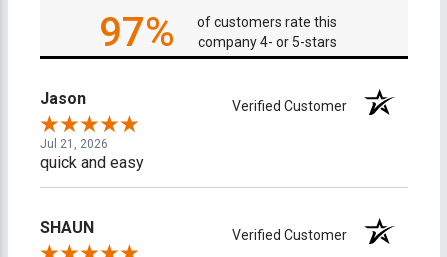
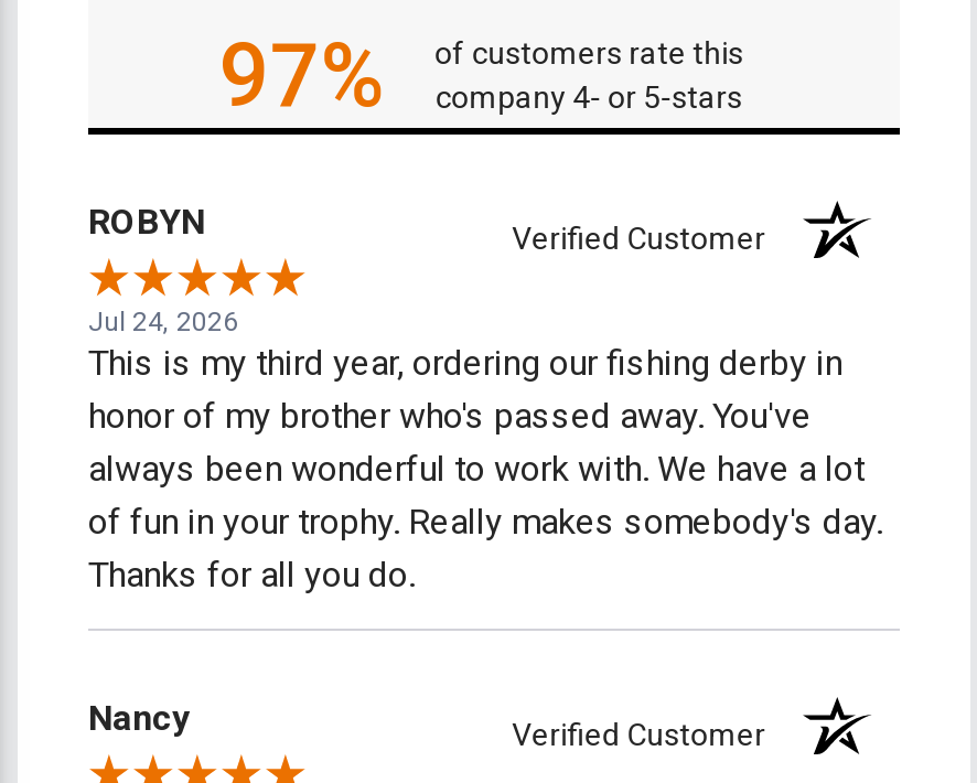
[40,89,86,108] Jason -> [88,200,205,242] ROBYN
[40,137,144,172] Jul 21, 2026 | quick and easy -> [88,306,882,595] Jul 24, 2026 | This is my third year, ordering our fishing derby in | honor of my brother who's passed away. You've | always been wonderful to work with. We have a lot | of fun in your trophy. Really makes somebody's day. | Thanks for all you do.
[40,218,94,237] SHAUN -> [88,697,190,738] Nancy

